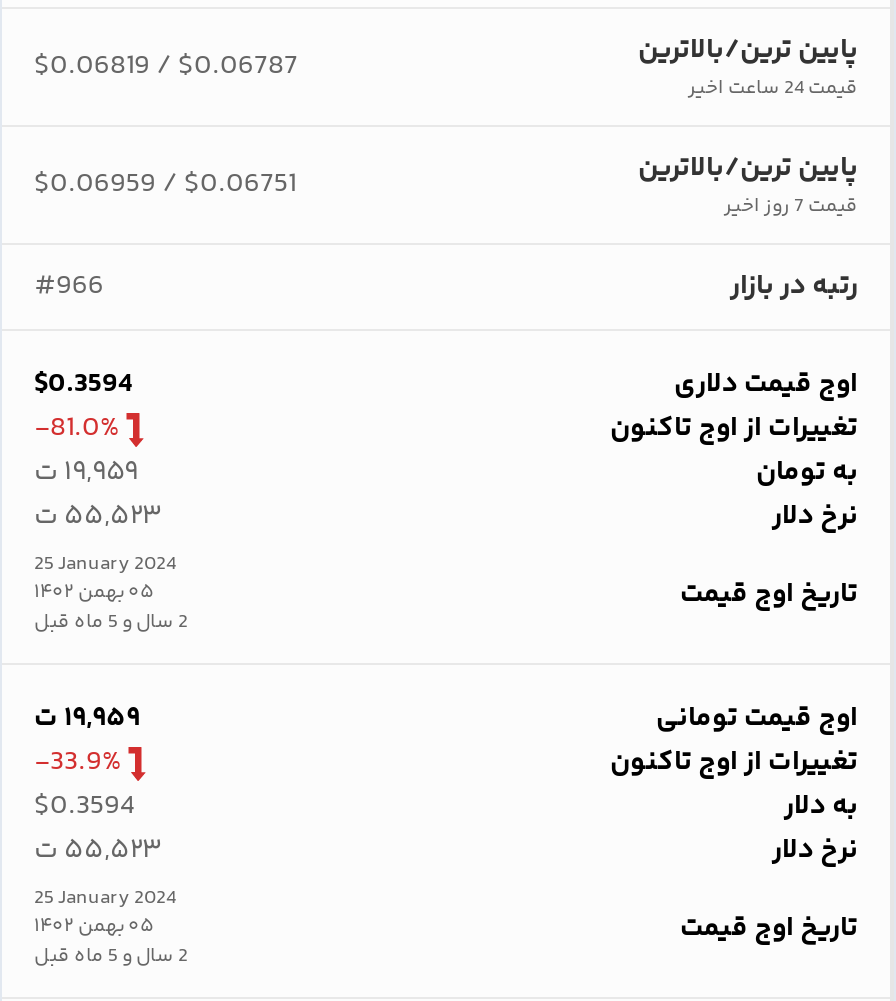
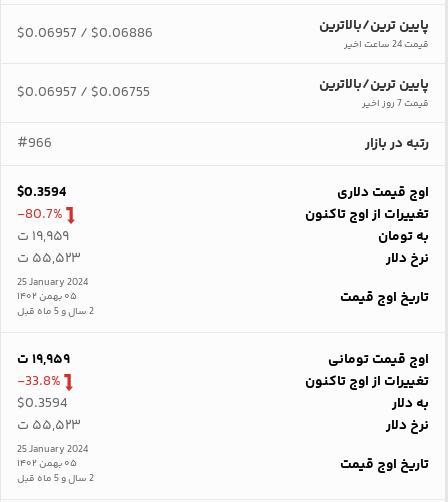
[34,45,298,90] $0.06819 / $0.06787 -> [17,23,153,45] $0.06957 / $0.06886
[34,163,296,208] $0.06959 / $0.06751 -> [17,82,150,104] $0.06957 / $0.06755
[34,407,120,451] -81.0% -> [17,204,63,226] -80.7%
[34,741,122,785] -33.9% -> [17,371,61,393] -33.8%

